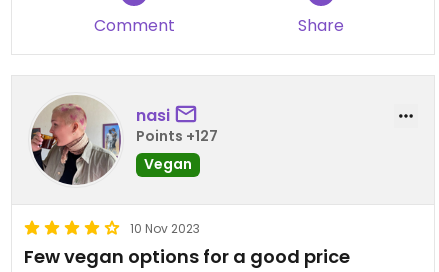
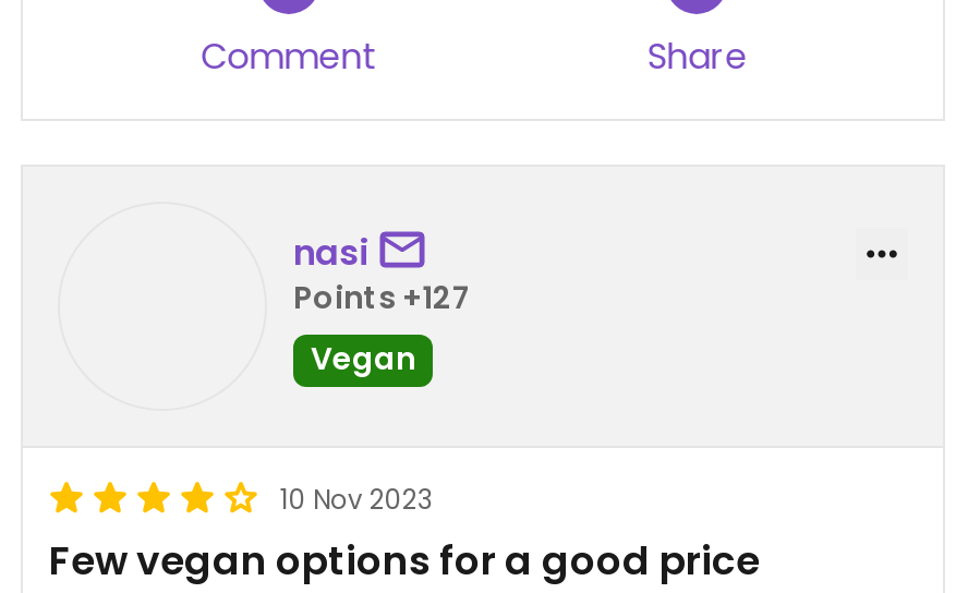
[30,95,122,186] [image] -> none

